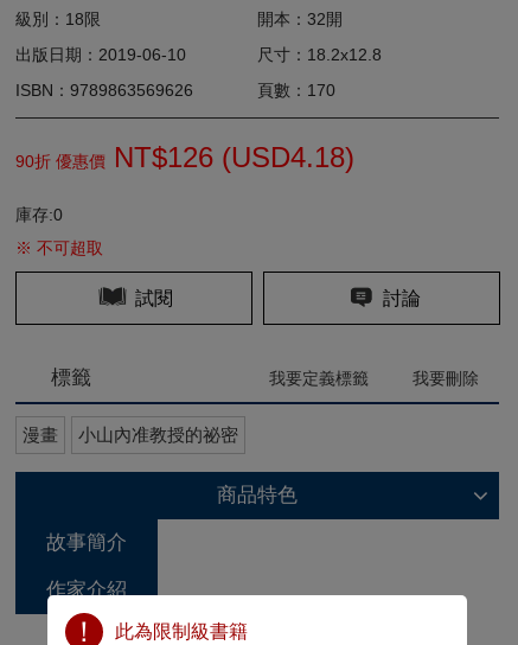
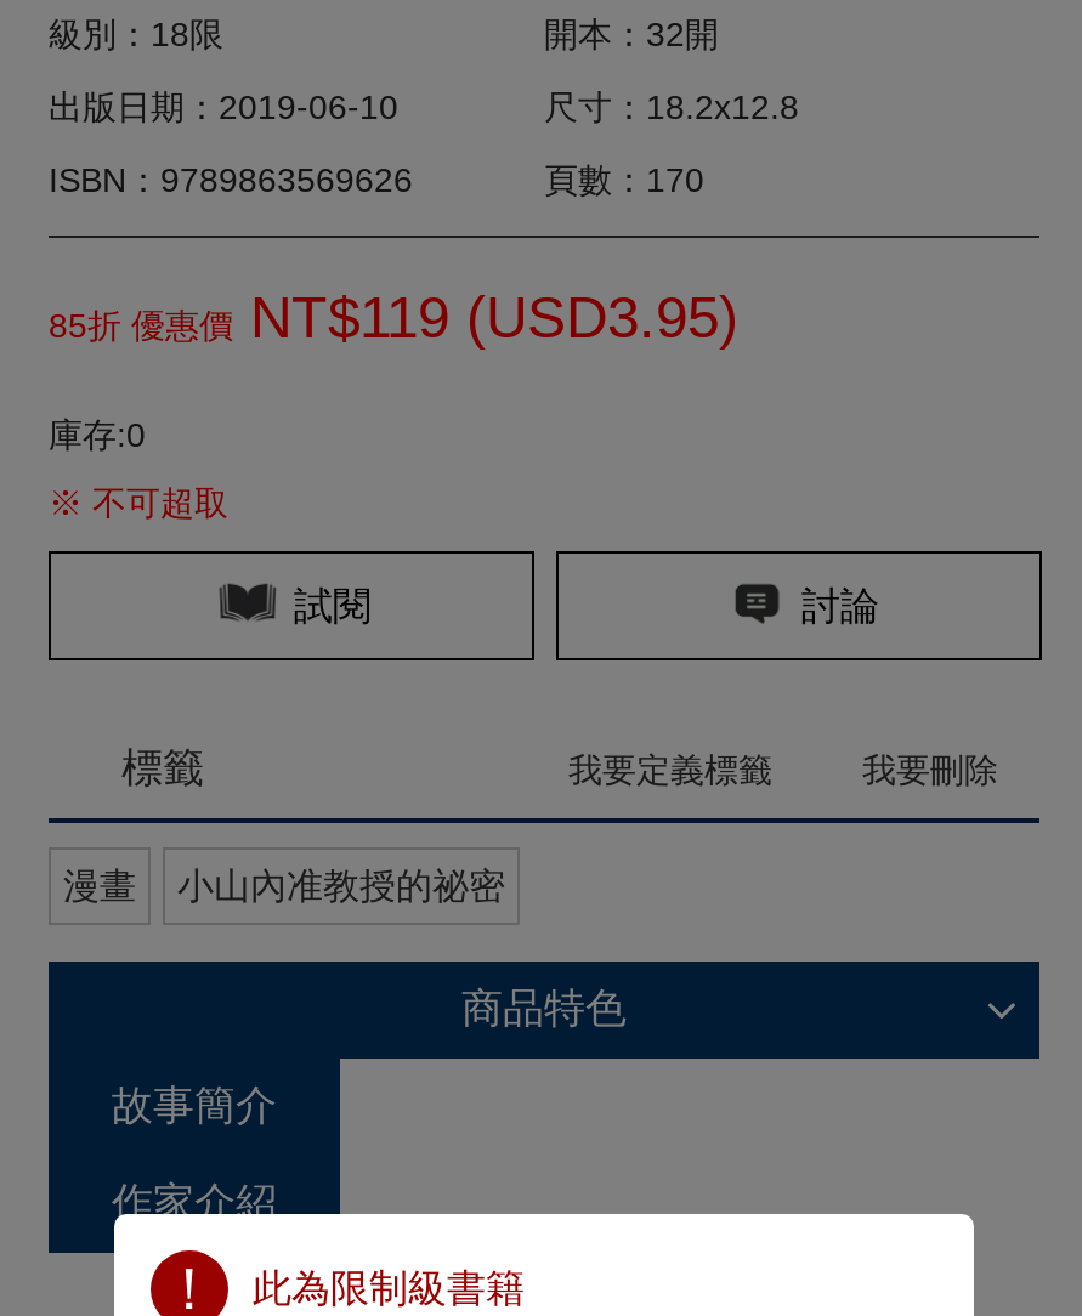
[15,141,354,173] 90折 優惠價NT$126 (USD4.18) -> [49,285,738,350] 85折 優惠價NT$119 (USD3.95)

